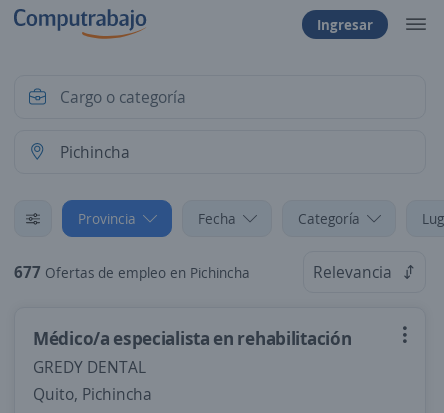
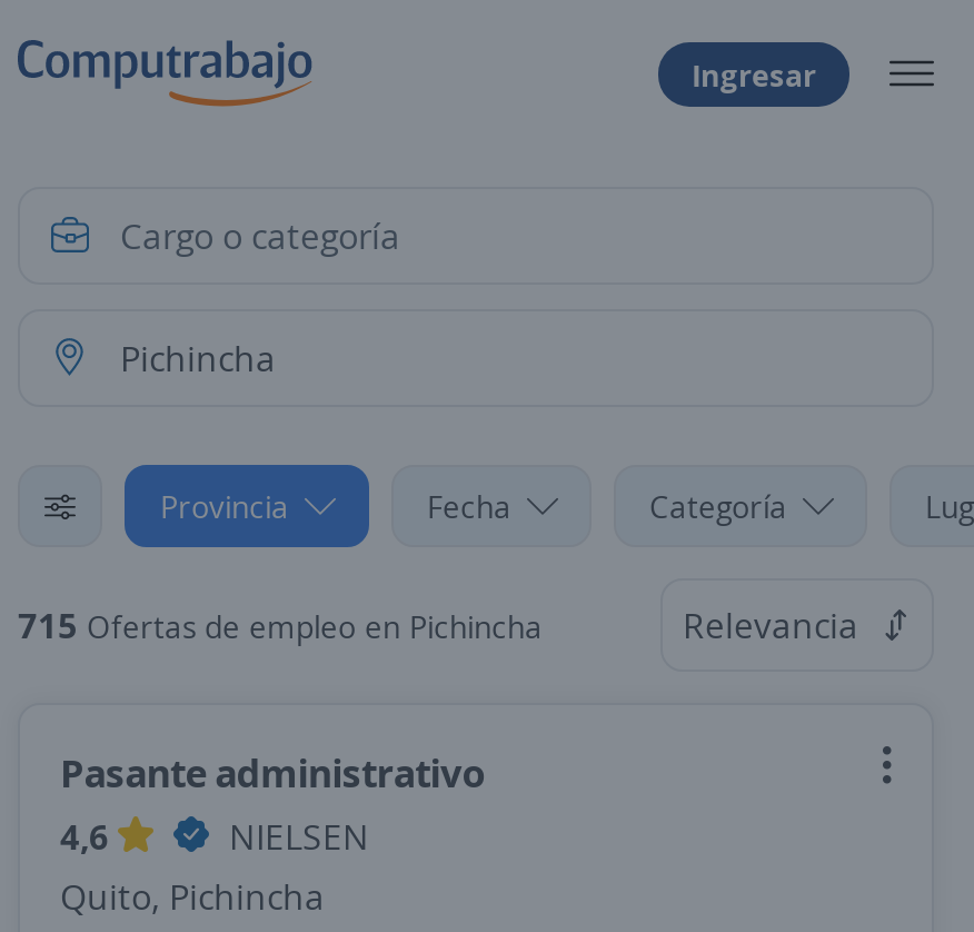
[14,261,250,283] 677 Ofertas de empleo en Pichincha -> [18,601,543,650] 715 Ofertas de empleo en Pichincha
[33,326,351,378] Médico/a especialista en rehabilitación | GREDY DENTAL -> [60,745,486,861] Pasante administrativo | 4,6 | NIELSEN

